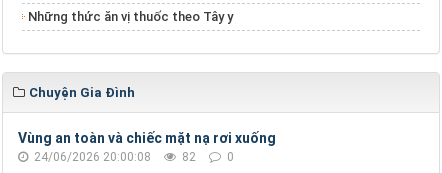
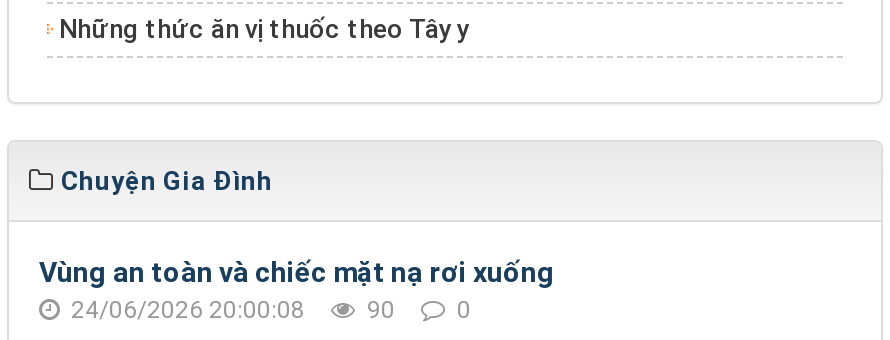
[31,150,234,164] 24/06/2026 20:00:08 82 0 -> [65,296,471,324] 24/06/2026 20:00:08 90 0

